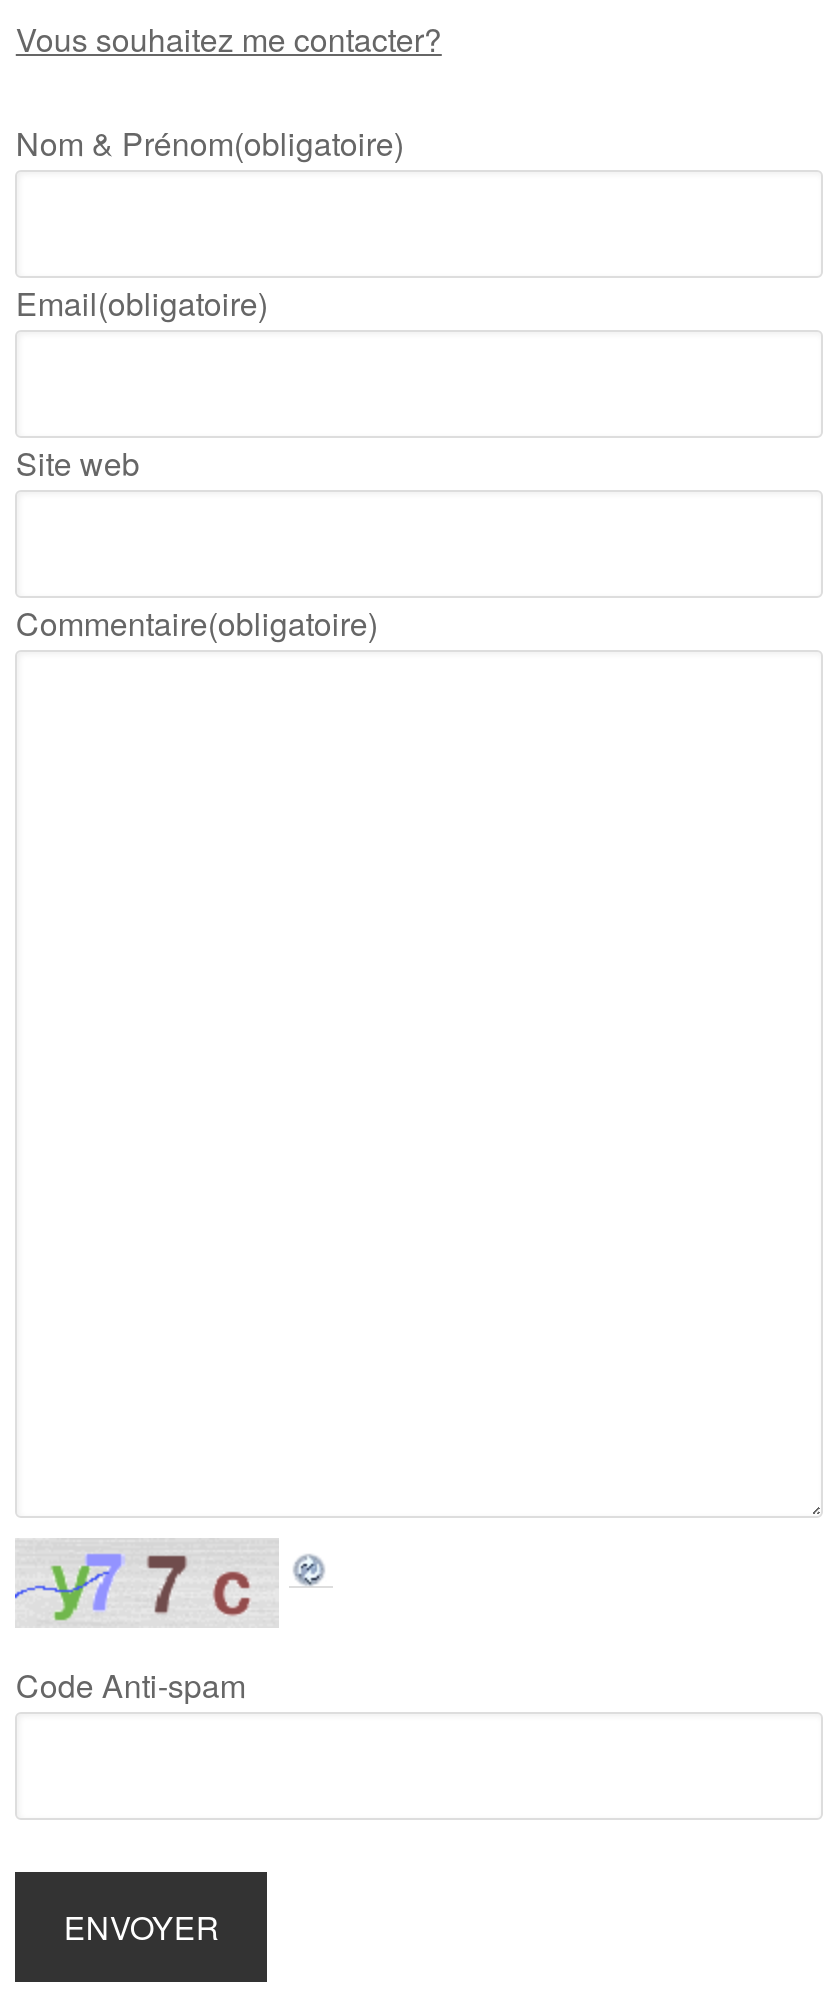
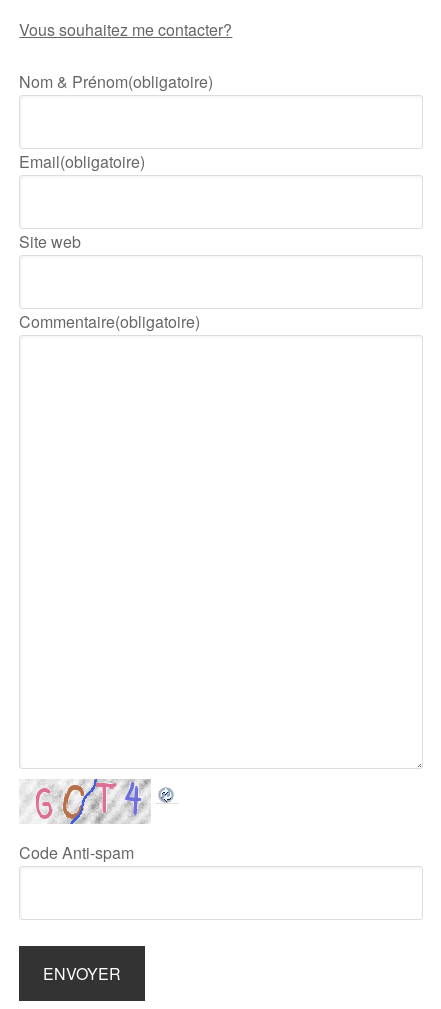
[15,1540,273,1626] [image] -> [20,779,149,825] [image]

